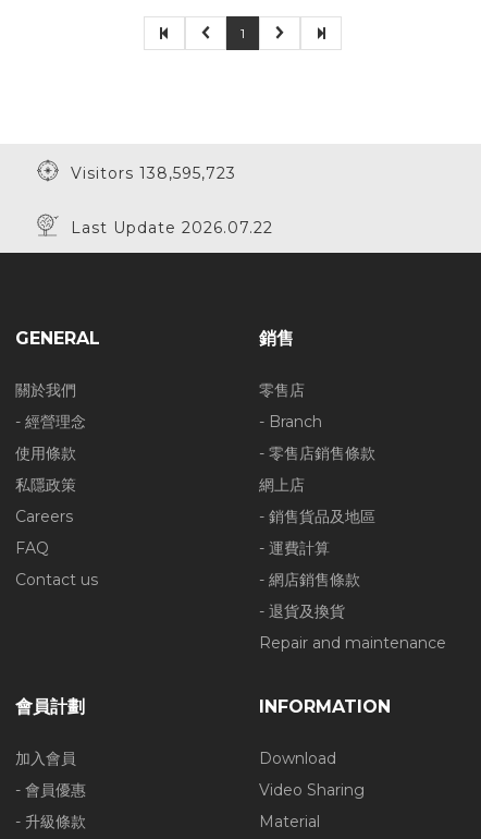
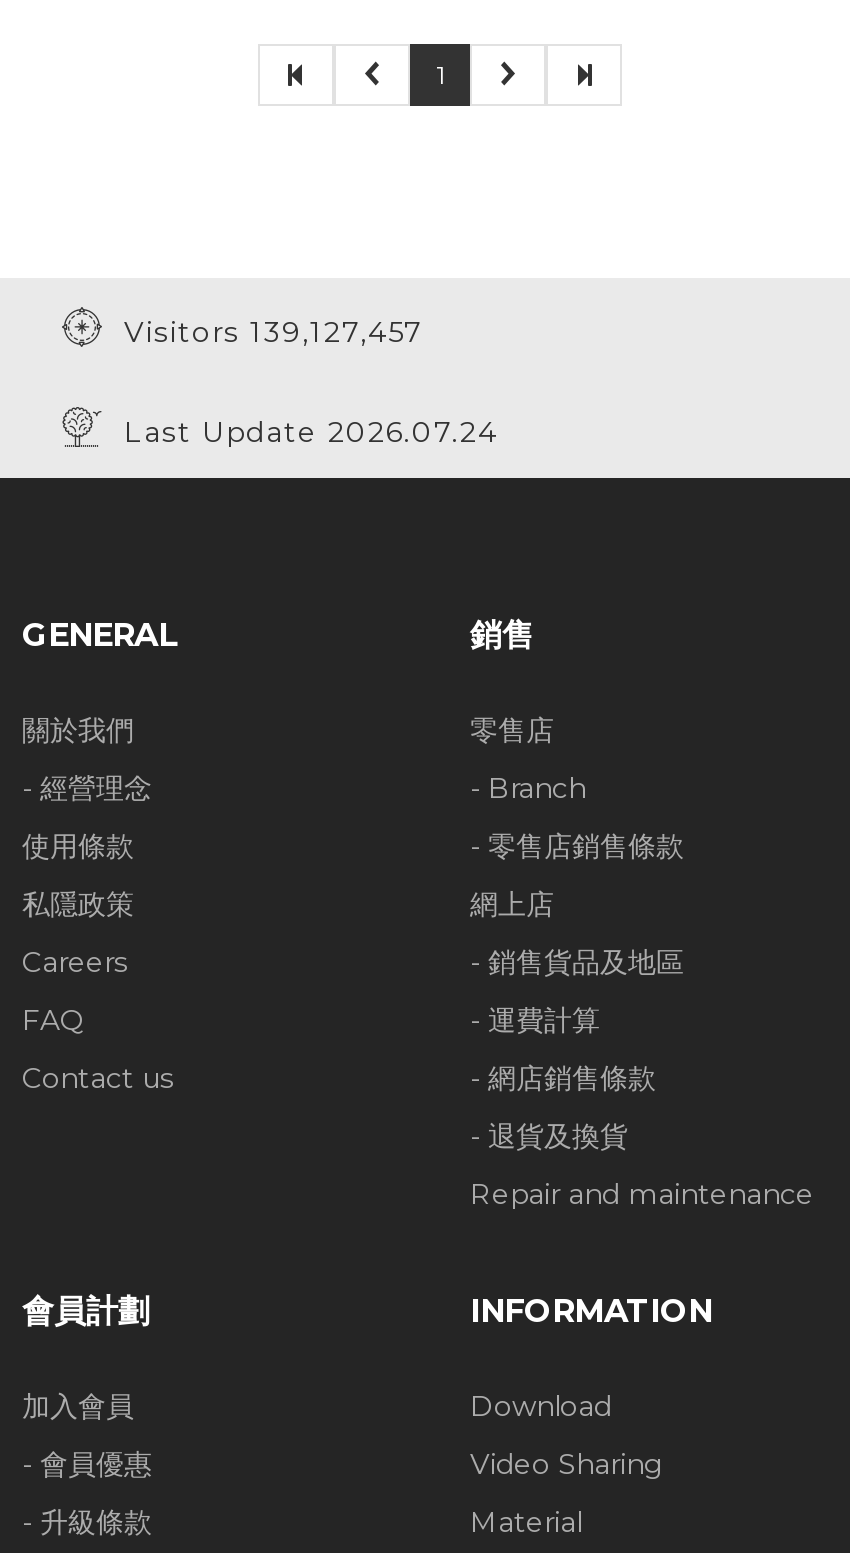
[60,163,236,183] Visitors 138,595,723 -> [104,314,424,350] Visitors 139,127,457
[60,218,273,238] Last Update 2026.07.22 -> [104,414,498,450] Last Update 2026.07.24

